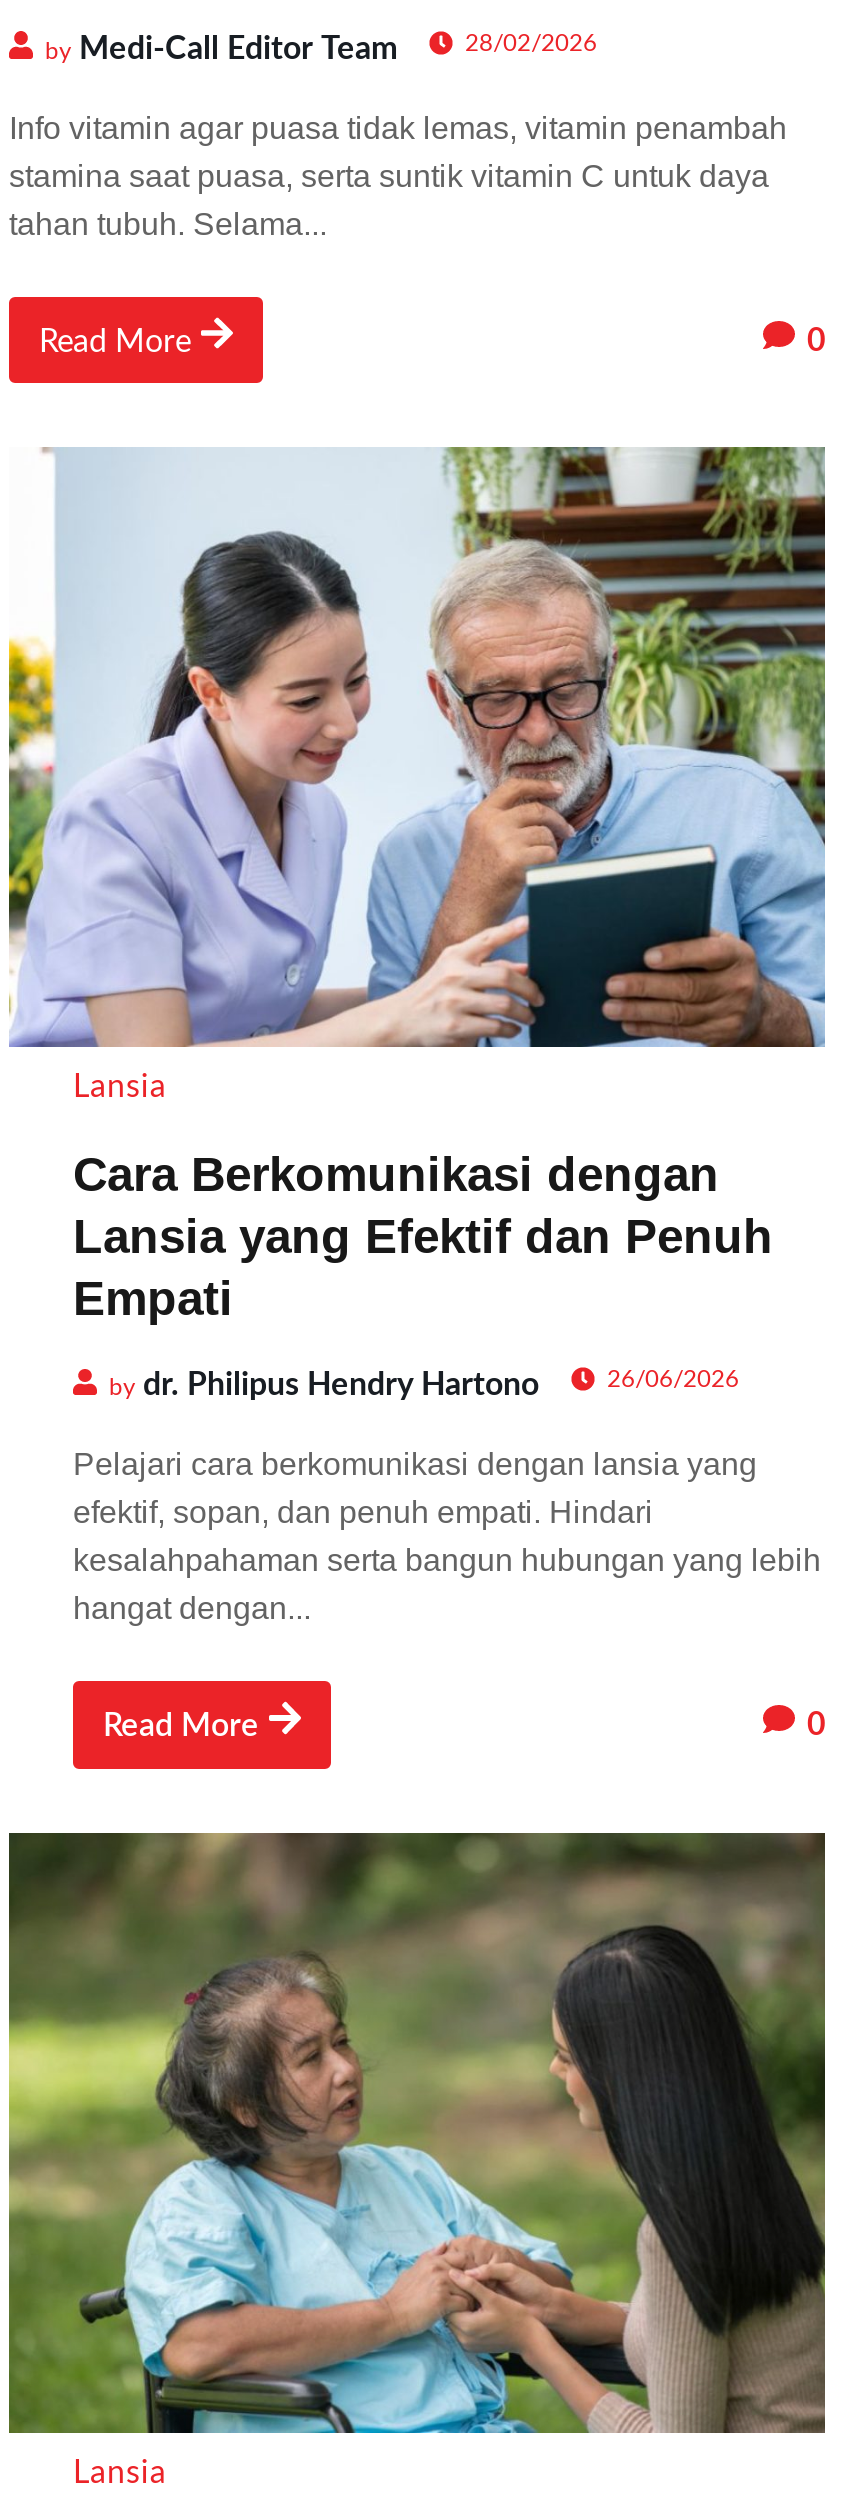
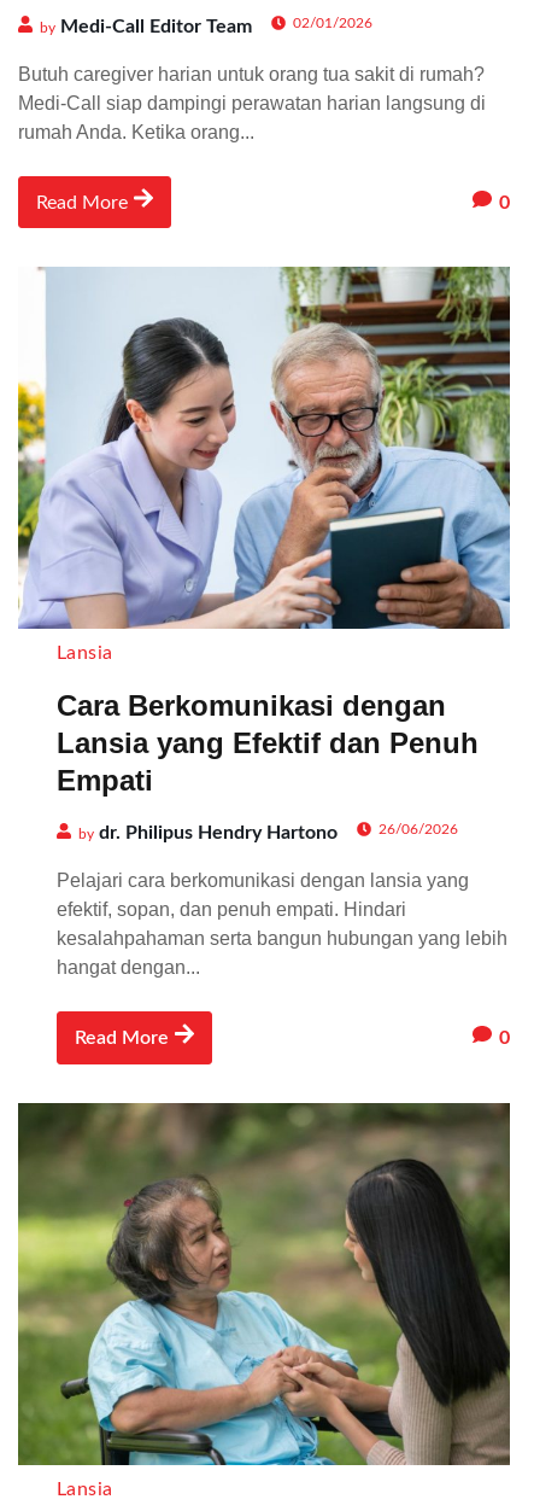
[465,31,597,55] 28/02/2026 -> [293,16,372,30] 02/01/2026
[9,111,787,241] Info vitamin agar puasa tidak lemas, vitamin penambah | stamina saat puasa, serta suntik vitamin C untuk daya | tahan tubuh. Selama... -> [18,64,486,142] Butuh caregiver harian untuk orang tua sakit di rumah? | Medi-Call siap dampingi perawatan harian langsung di | rumah Anda. Ketika orang...

